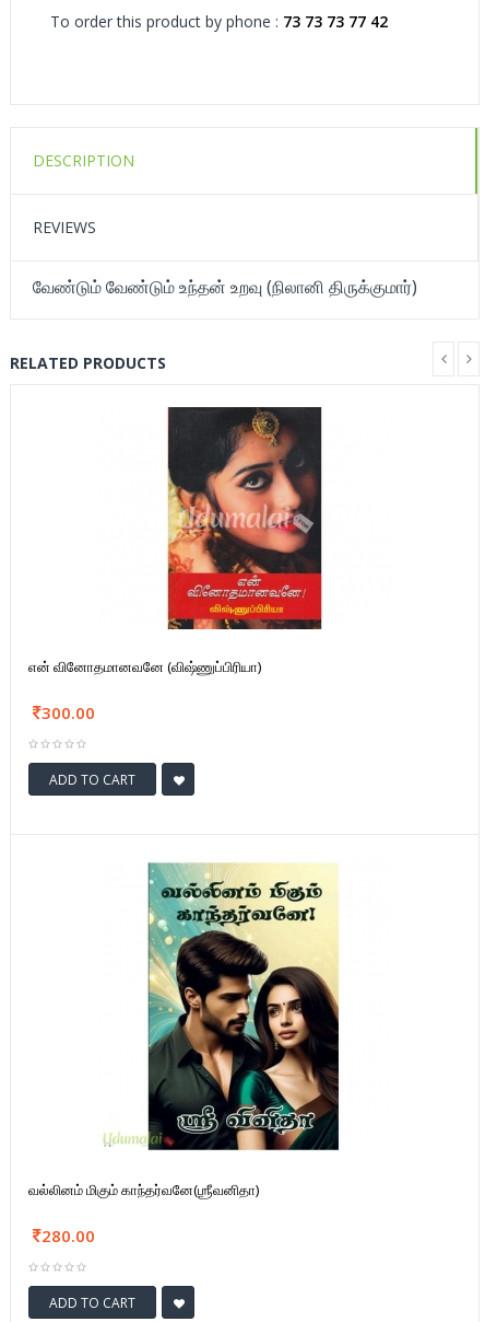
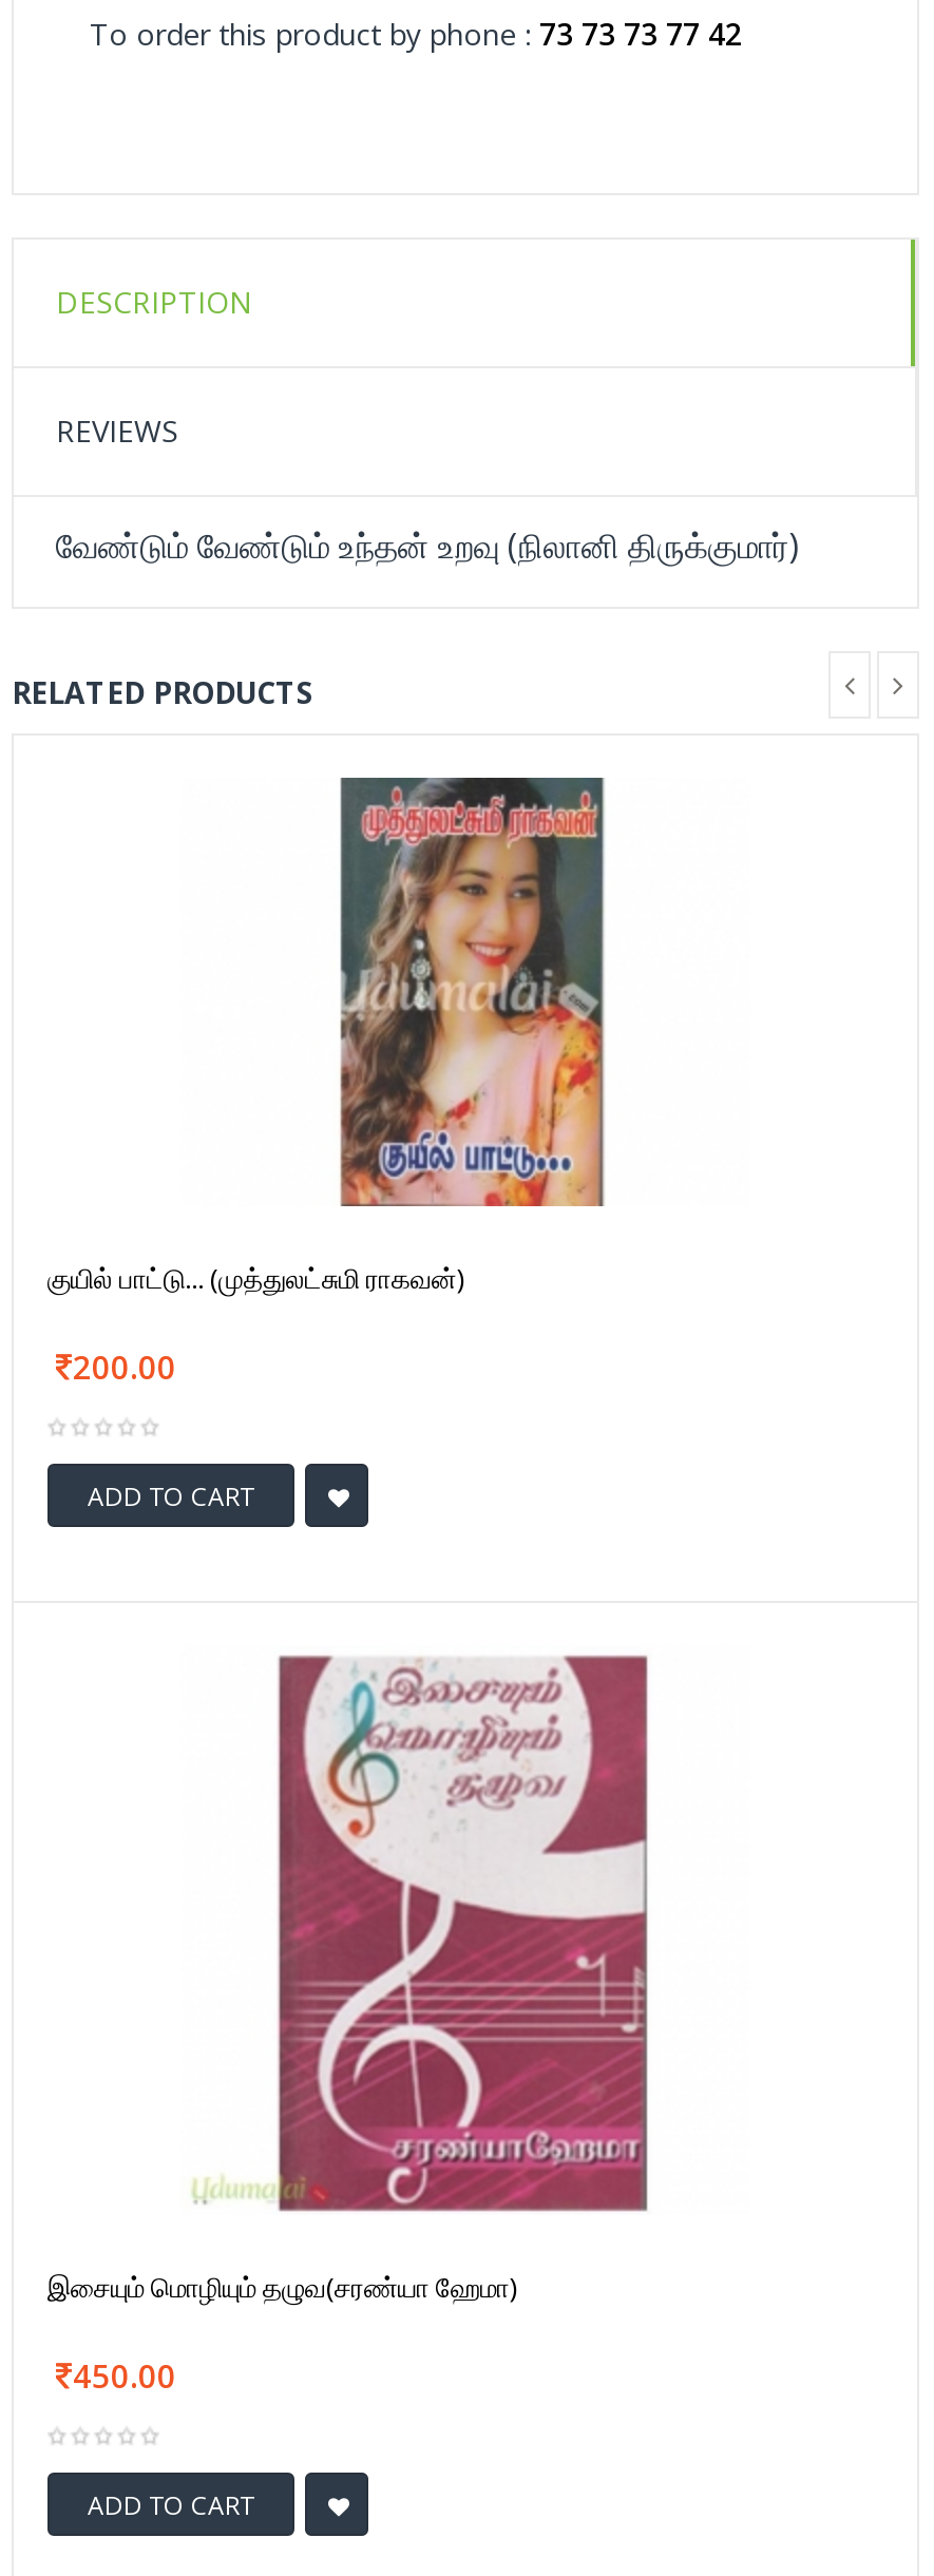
[28,406,323,676] [image] | என் வினோதமானவனே (விஷ்ணுப்பிரியா) -> [47,776,615,1297] [image] | குயில் பாட்டு... (முத்துலட்சுமி ராகவன்)
[42,701,95,723] 300.00 -> [73,1346,176,1388] 200.00
[28,862,340,1199] [image] | வல்லினம் மிகும் காந்தர்வனே(ஶ்ரீவனிதா) -> [47,1654,649,2306] [image] | இசையும் மொழியும் தழுவ(சரண்யா ஹேமா)
[42,1225,95,1246] 280.00 -> [73,2354,176,2397] 450.00

